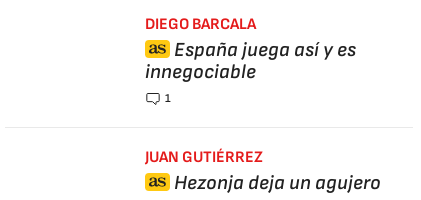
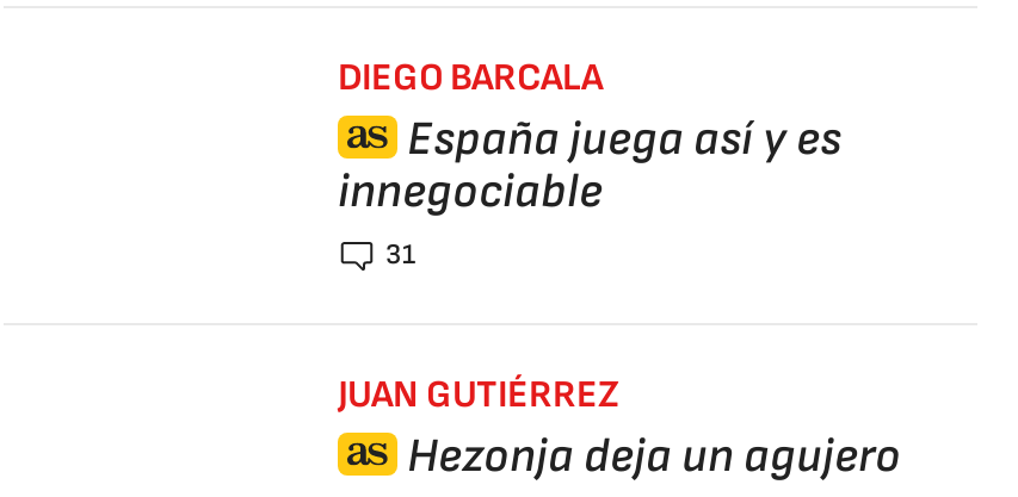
[165,91,171,106] 1 -> [385,237,417,273] 31

